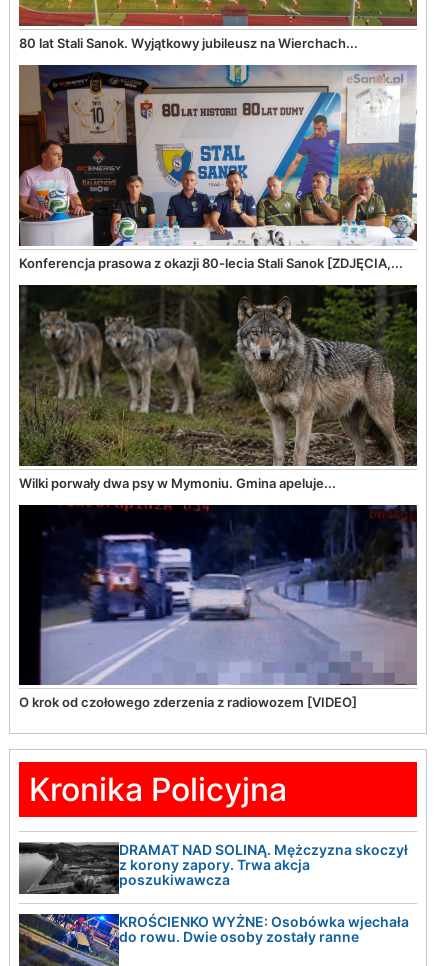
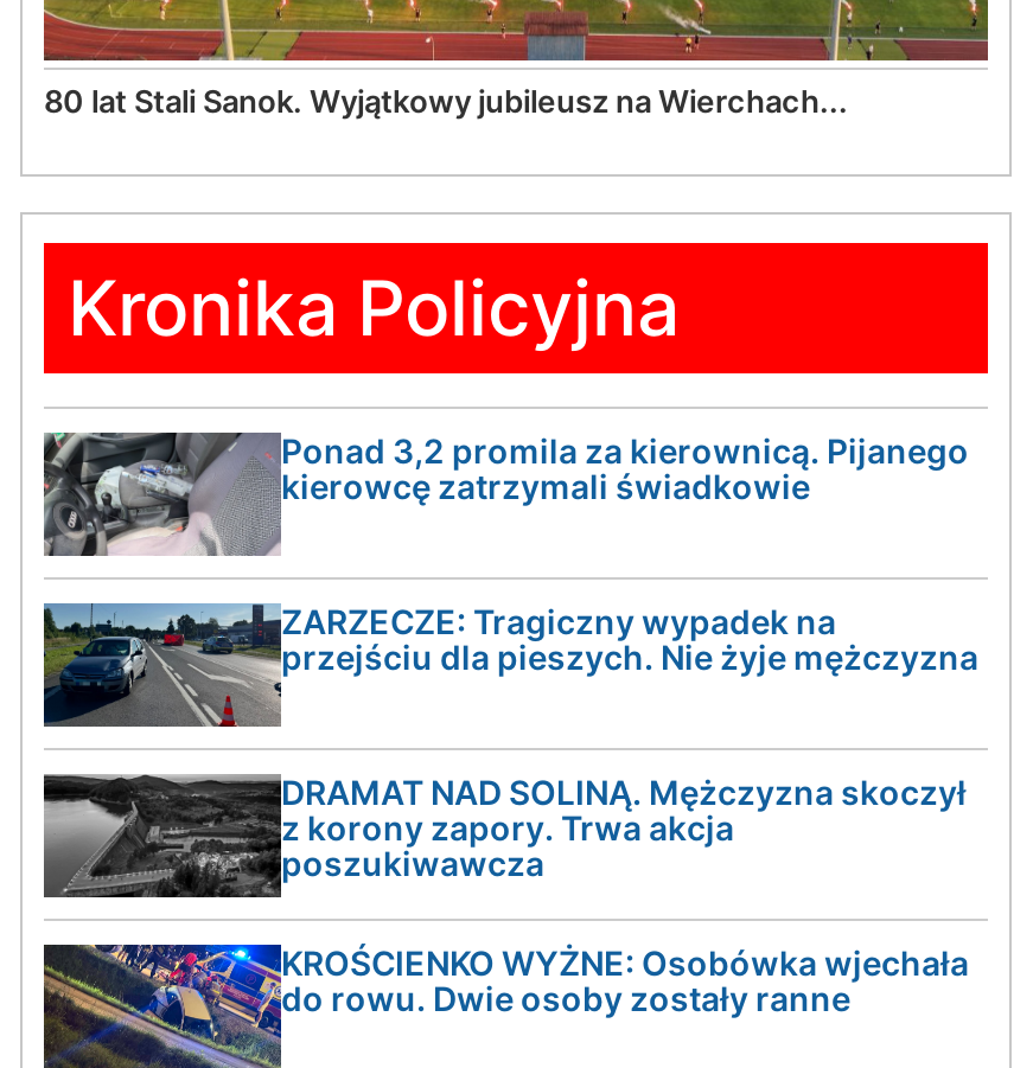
[18,64,417,271] [image] | Konferencja prasowa z okazji 80-lecia Stali Sanok [ZDJĘCIA,... -> none
[18,278,417,490] [image] | Wilki porwały dwa psy w Mymoniu. Gmina apeluje... -> none
[19,498,417,710] [image] | O krok od czołowego zderzenia z radiowozem [VIDEO] -> none
moved [29,770,287,809] -> [68,263,680,356]: Kronika Policyjna
none -> [44,431,978,678] [image] | Ponad 3,2 promila za kierownicą. Pijanego | kierowcę zatrzymali świadkowie | ZARZECZE: Tragiczny wypadek na | przejściu dla pieszych. Nie żyje mężczyzna
none -> [44,602,281,728] [image]

